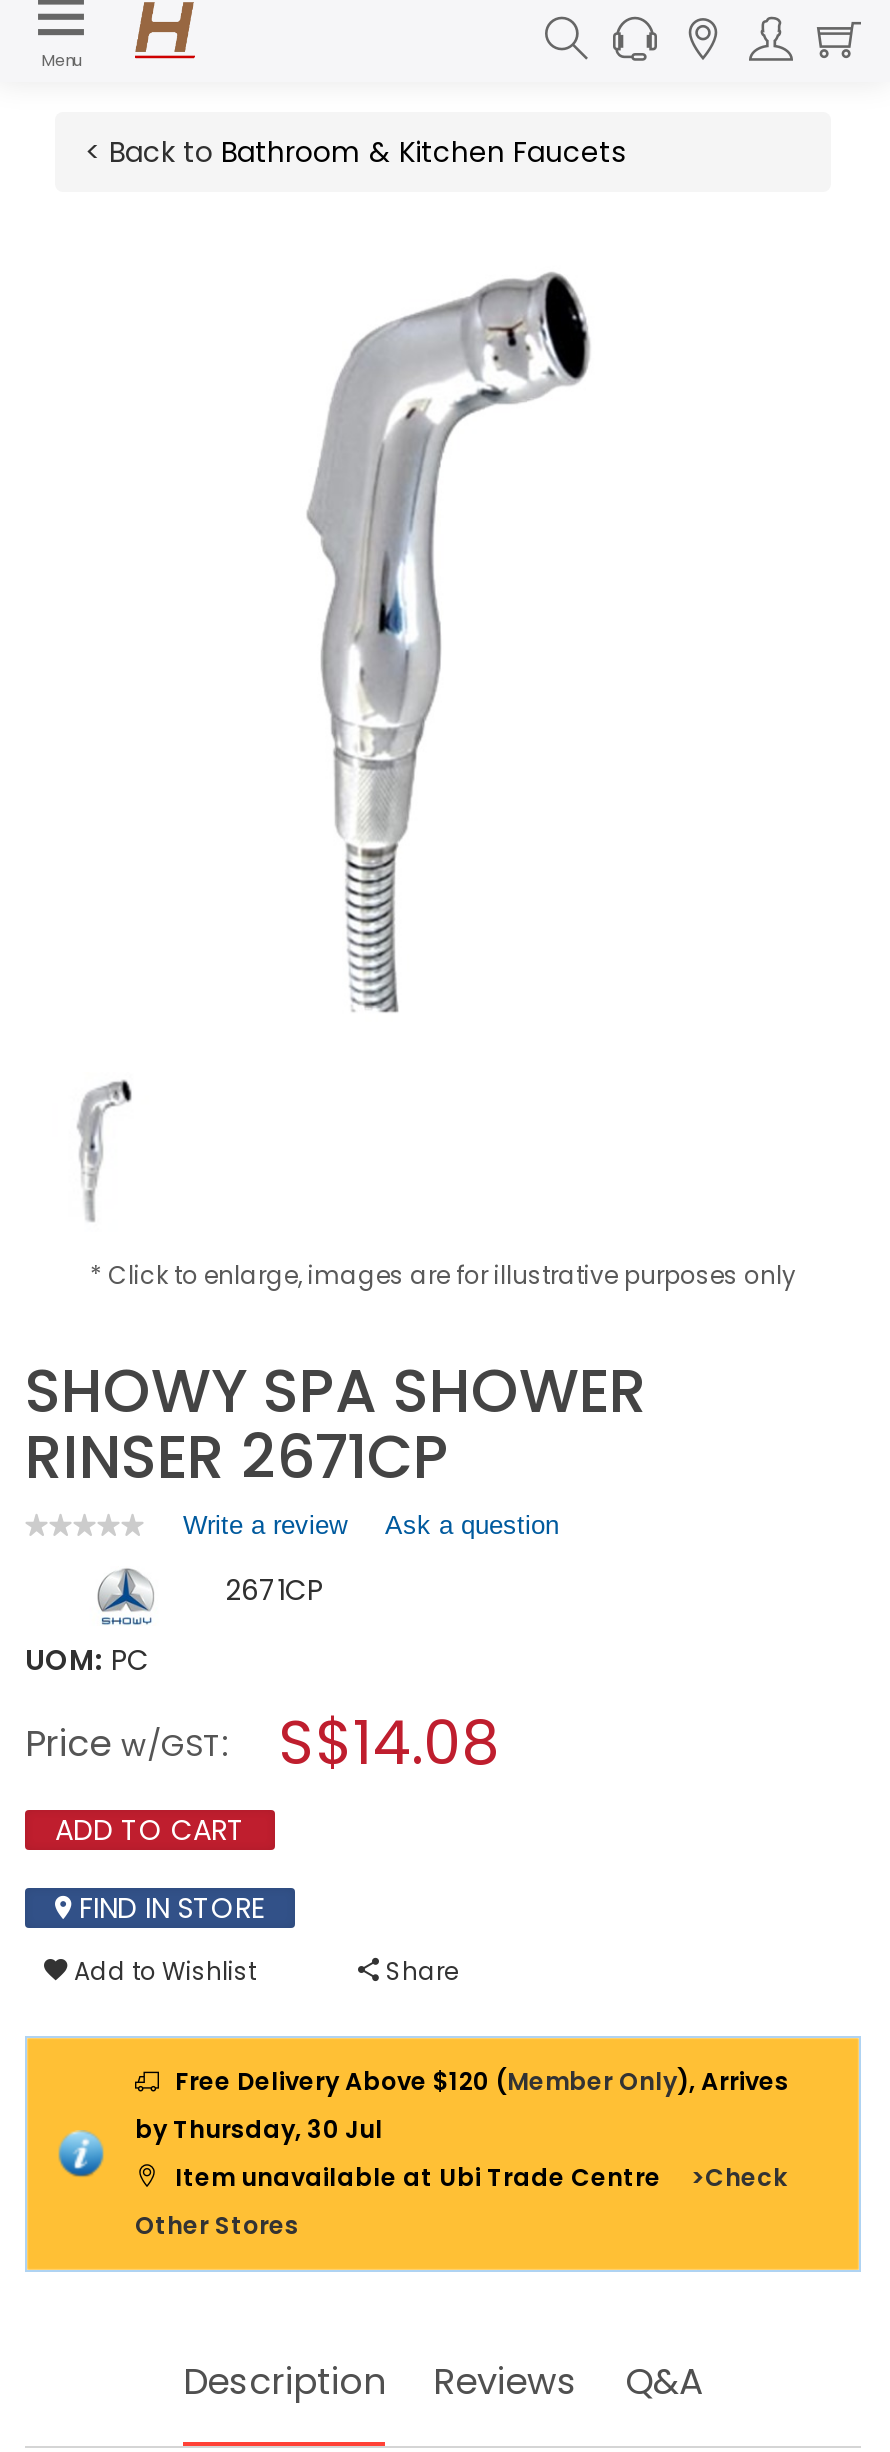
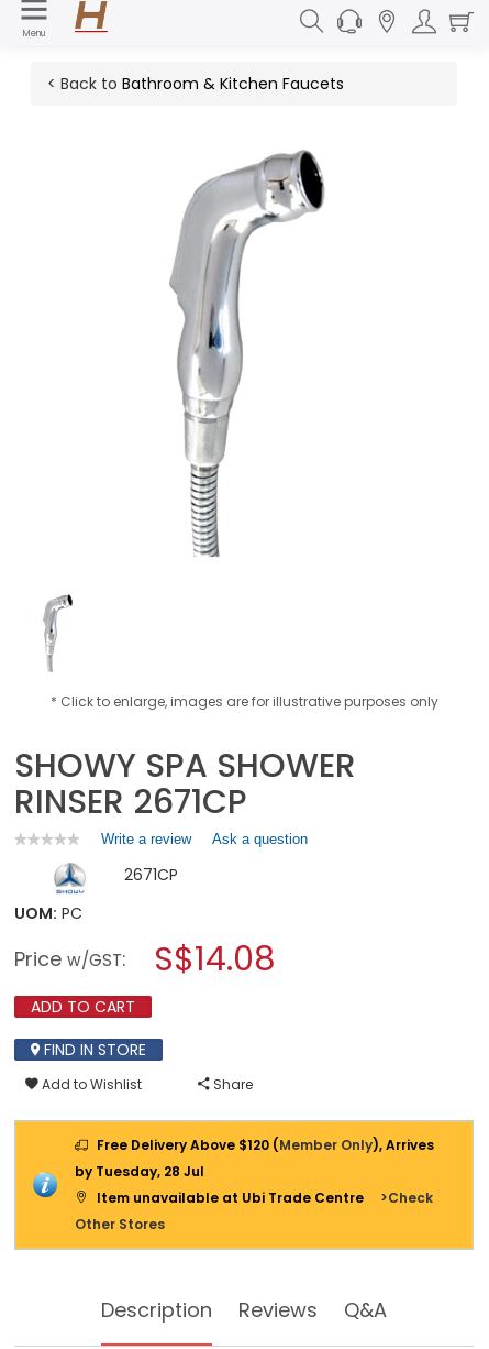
[135,2112,383,2146] by Thursday, 30 Jul -> [75,1162,204,1181] by Tuesday, 28 Jul

